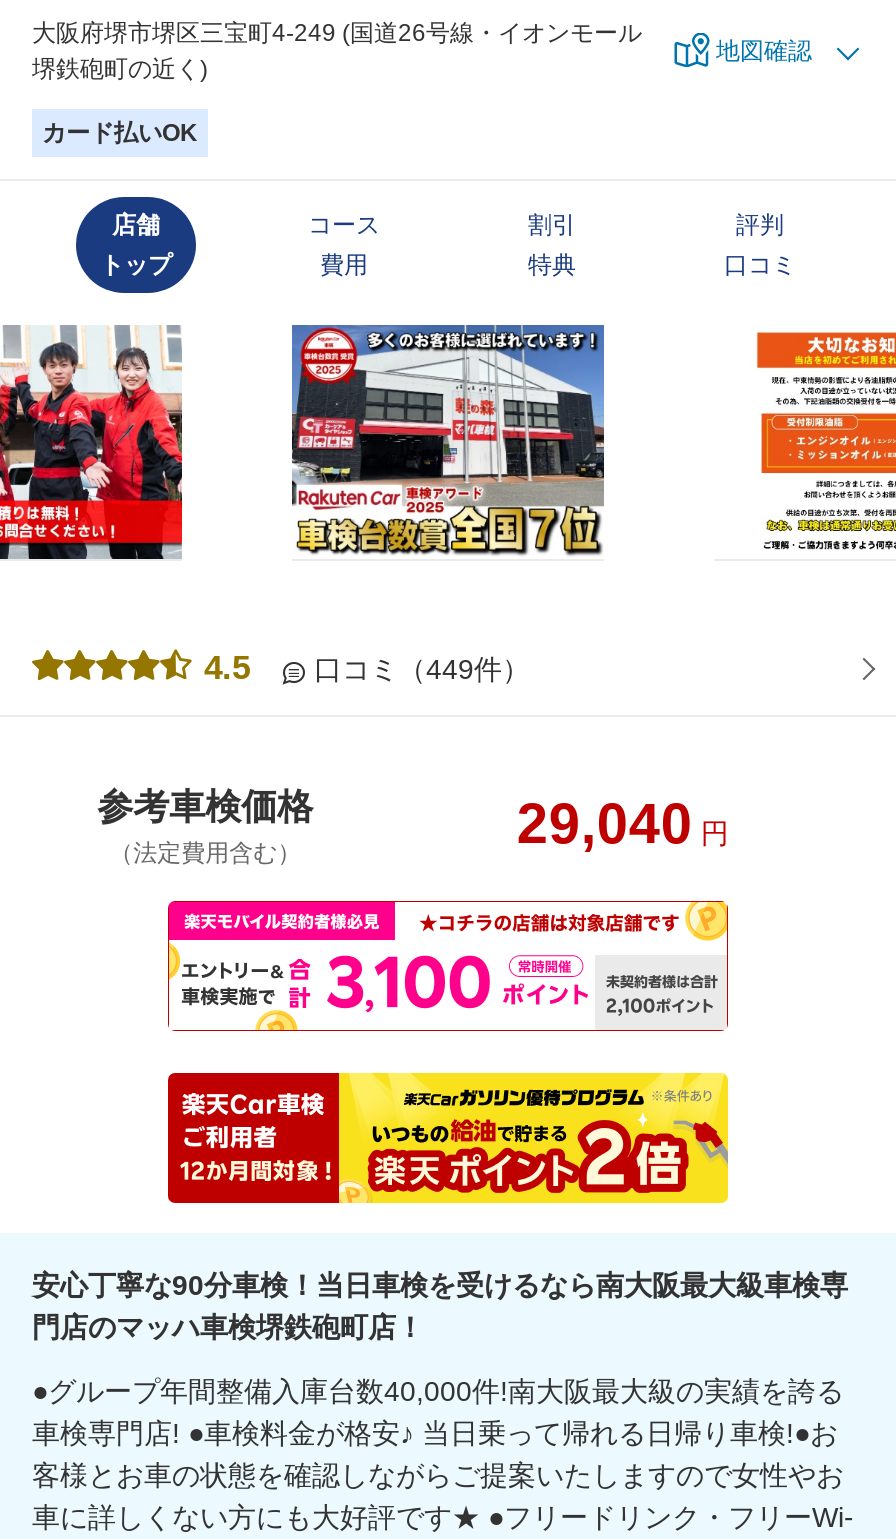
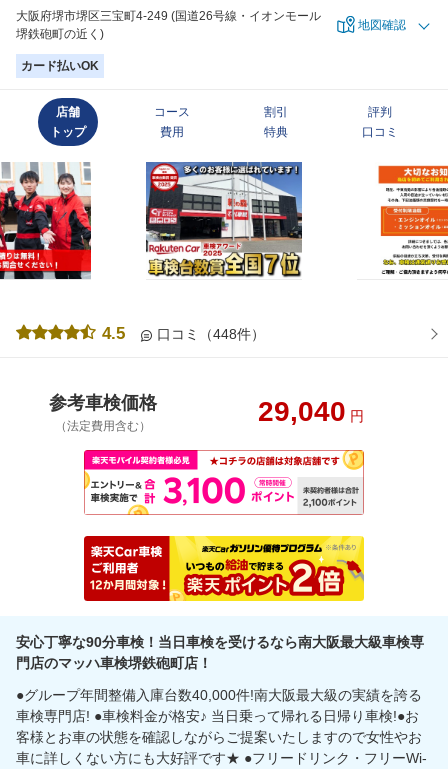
[204,648,530,686] 4.5 口コミ（449件） -> [102,324,265,343] 4.5 口コミ（448件）

